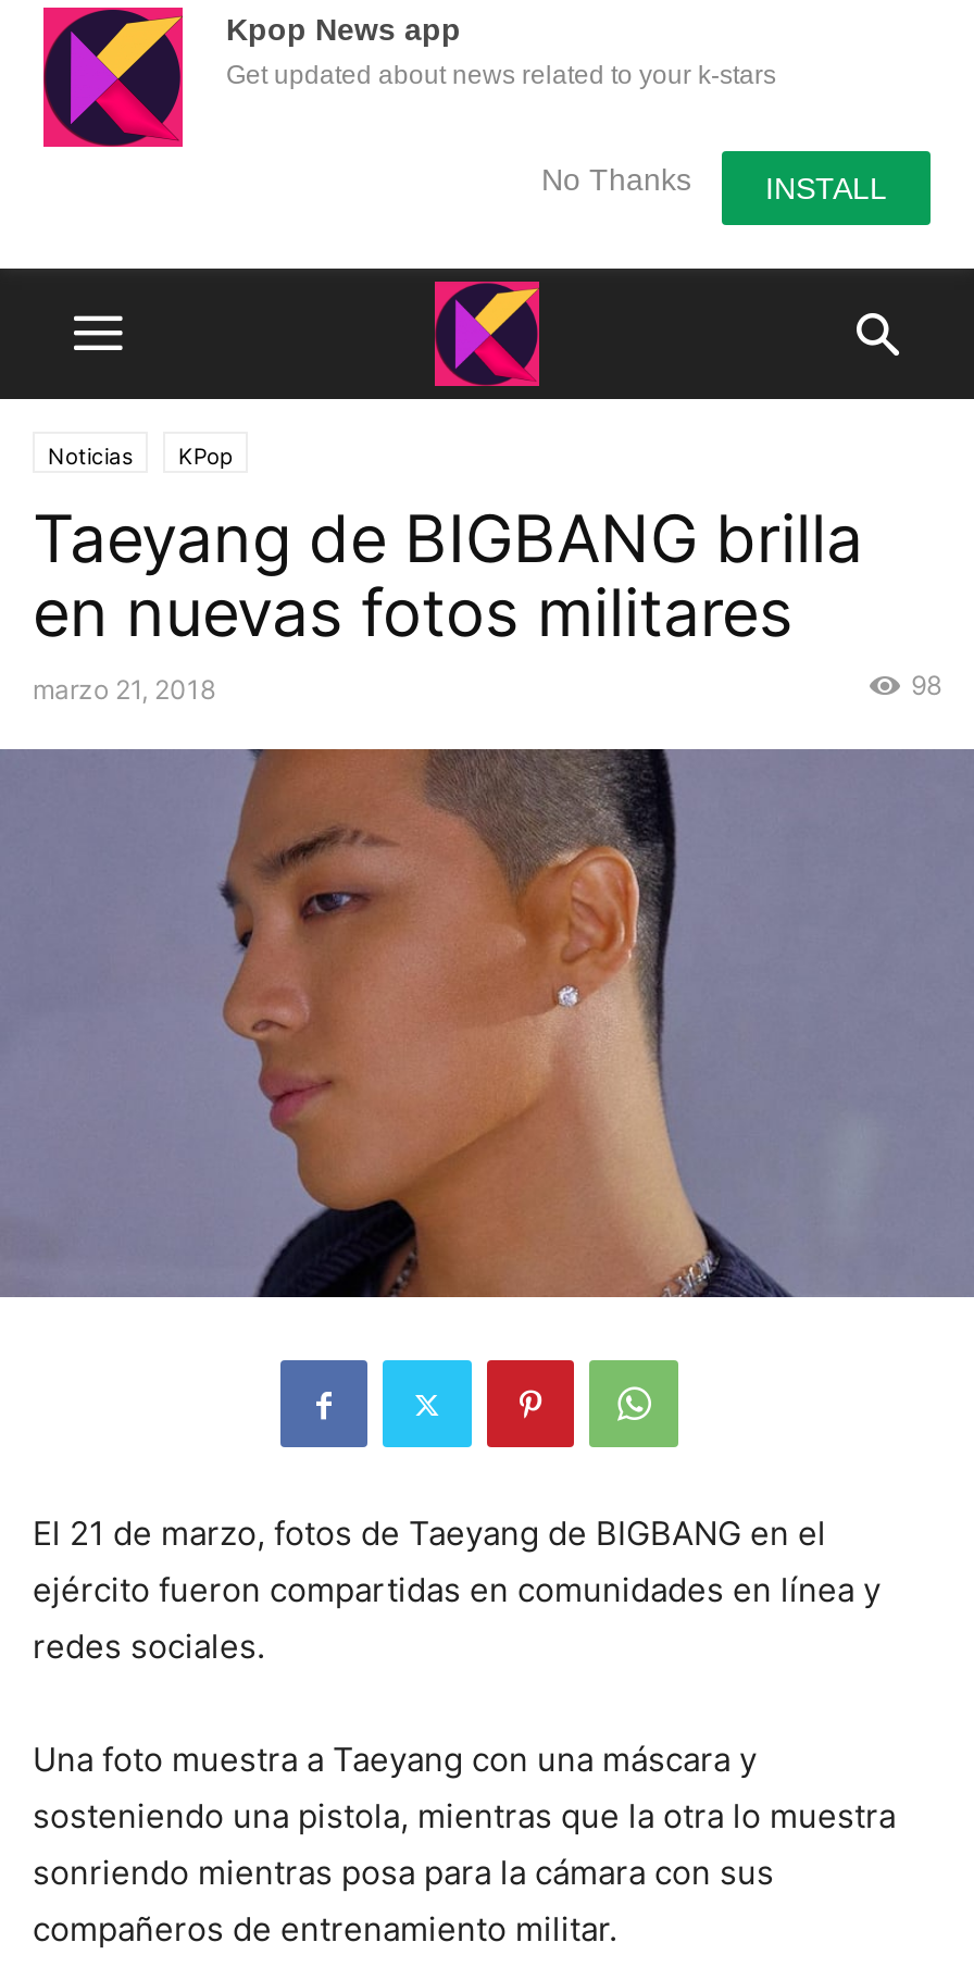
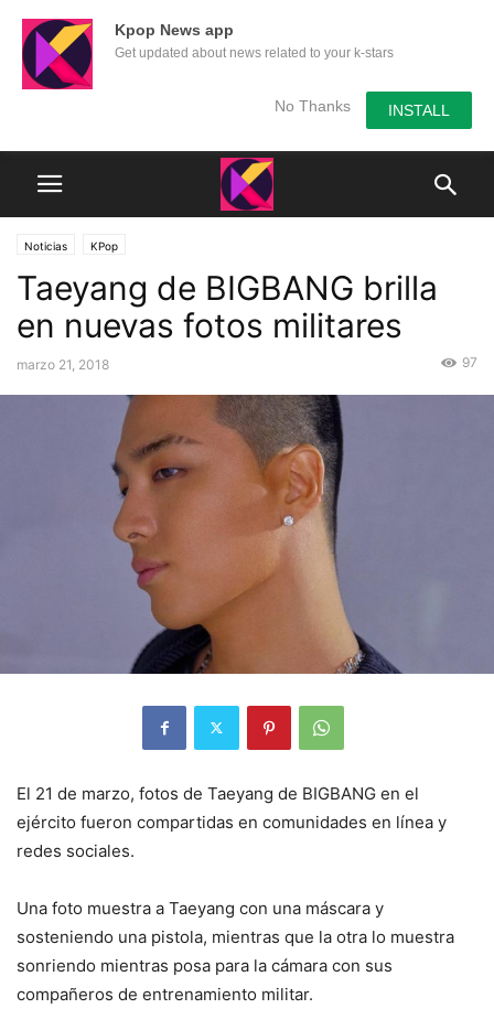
[911,669,941,701] 98 -> [462,354,477,371] 97

